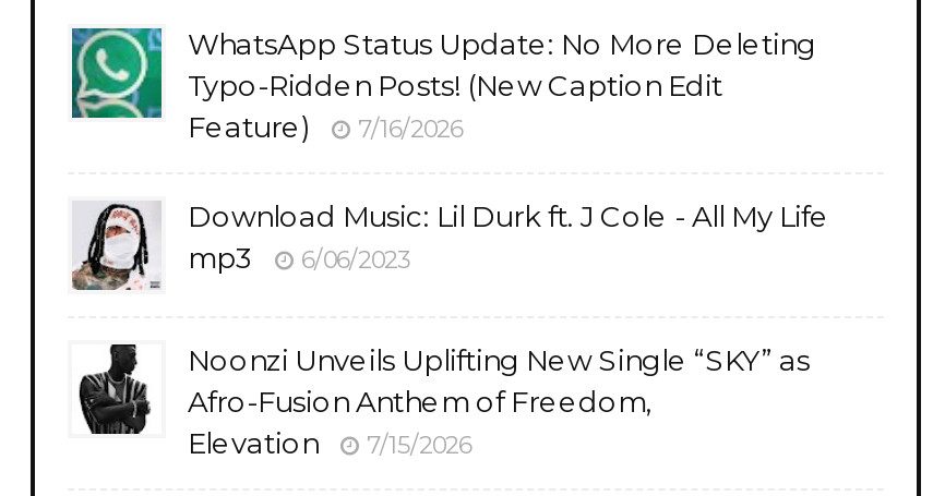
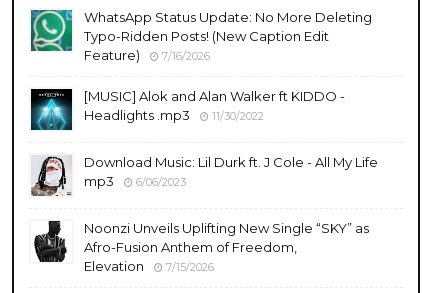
none -> [30,88,345,131] [image] | [MUSIC] Alok and Alan Walker ft KIDDO - | Headlights .mp3 | 11/30/2022

